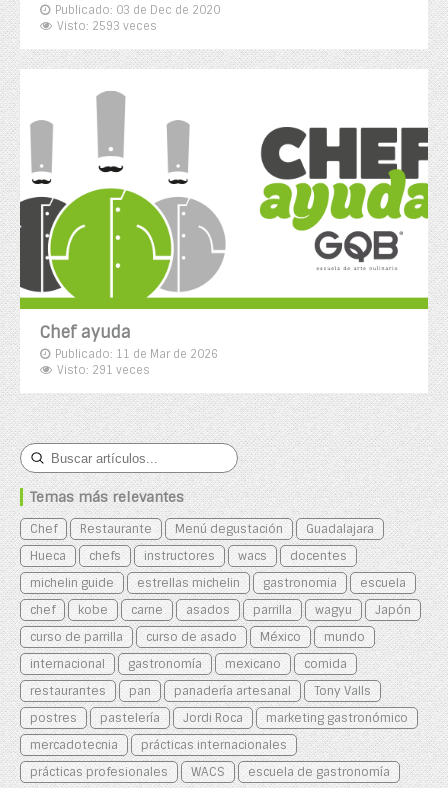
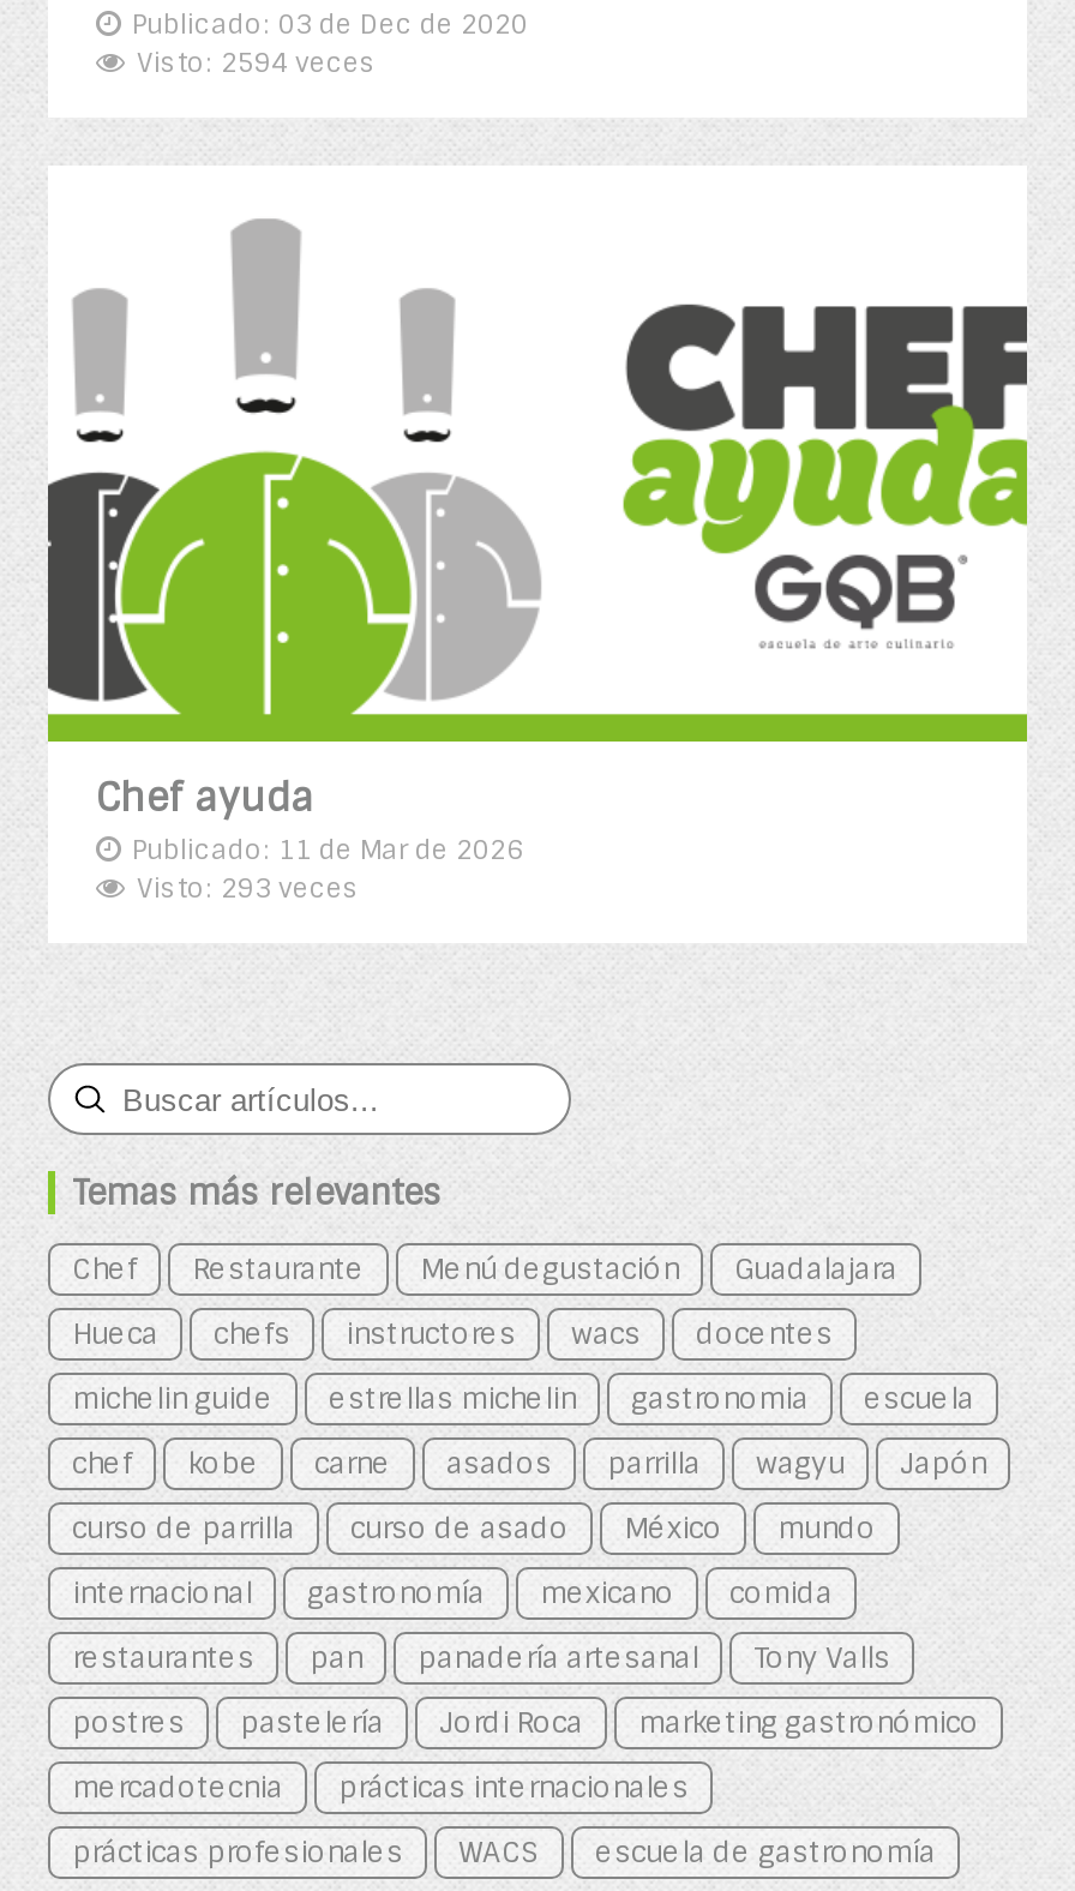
[57,19,157,33] Visto: 2593 veces -> [137,46,377,79] Visto: 2594 veces
[57,363,150,377] Visto: 291 veces -> [137,871,360,905] Visto: 293 veces

